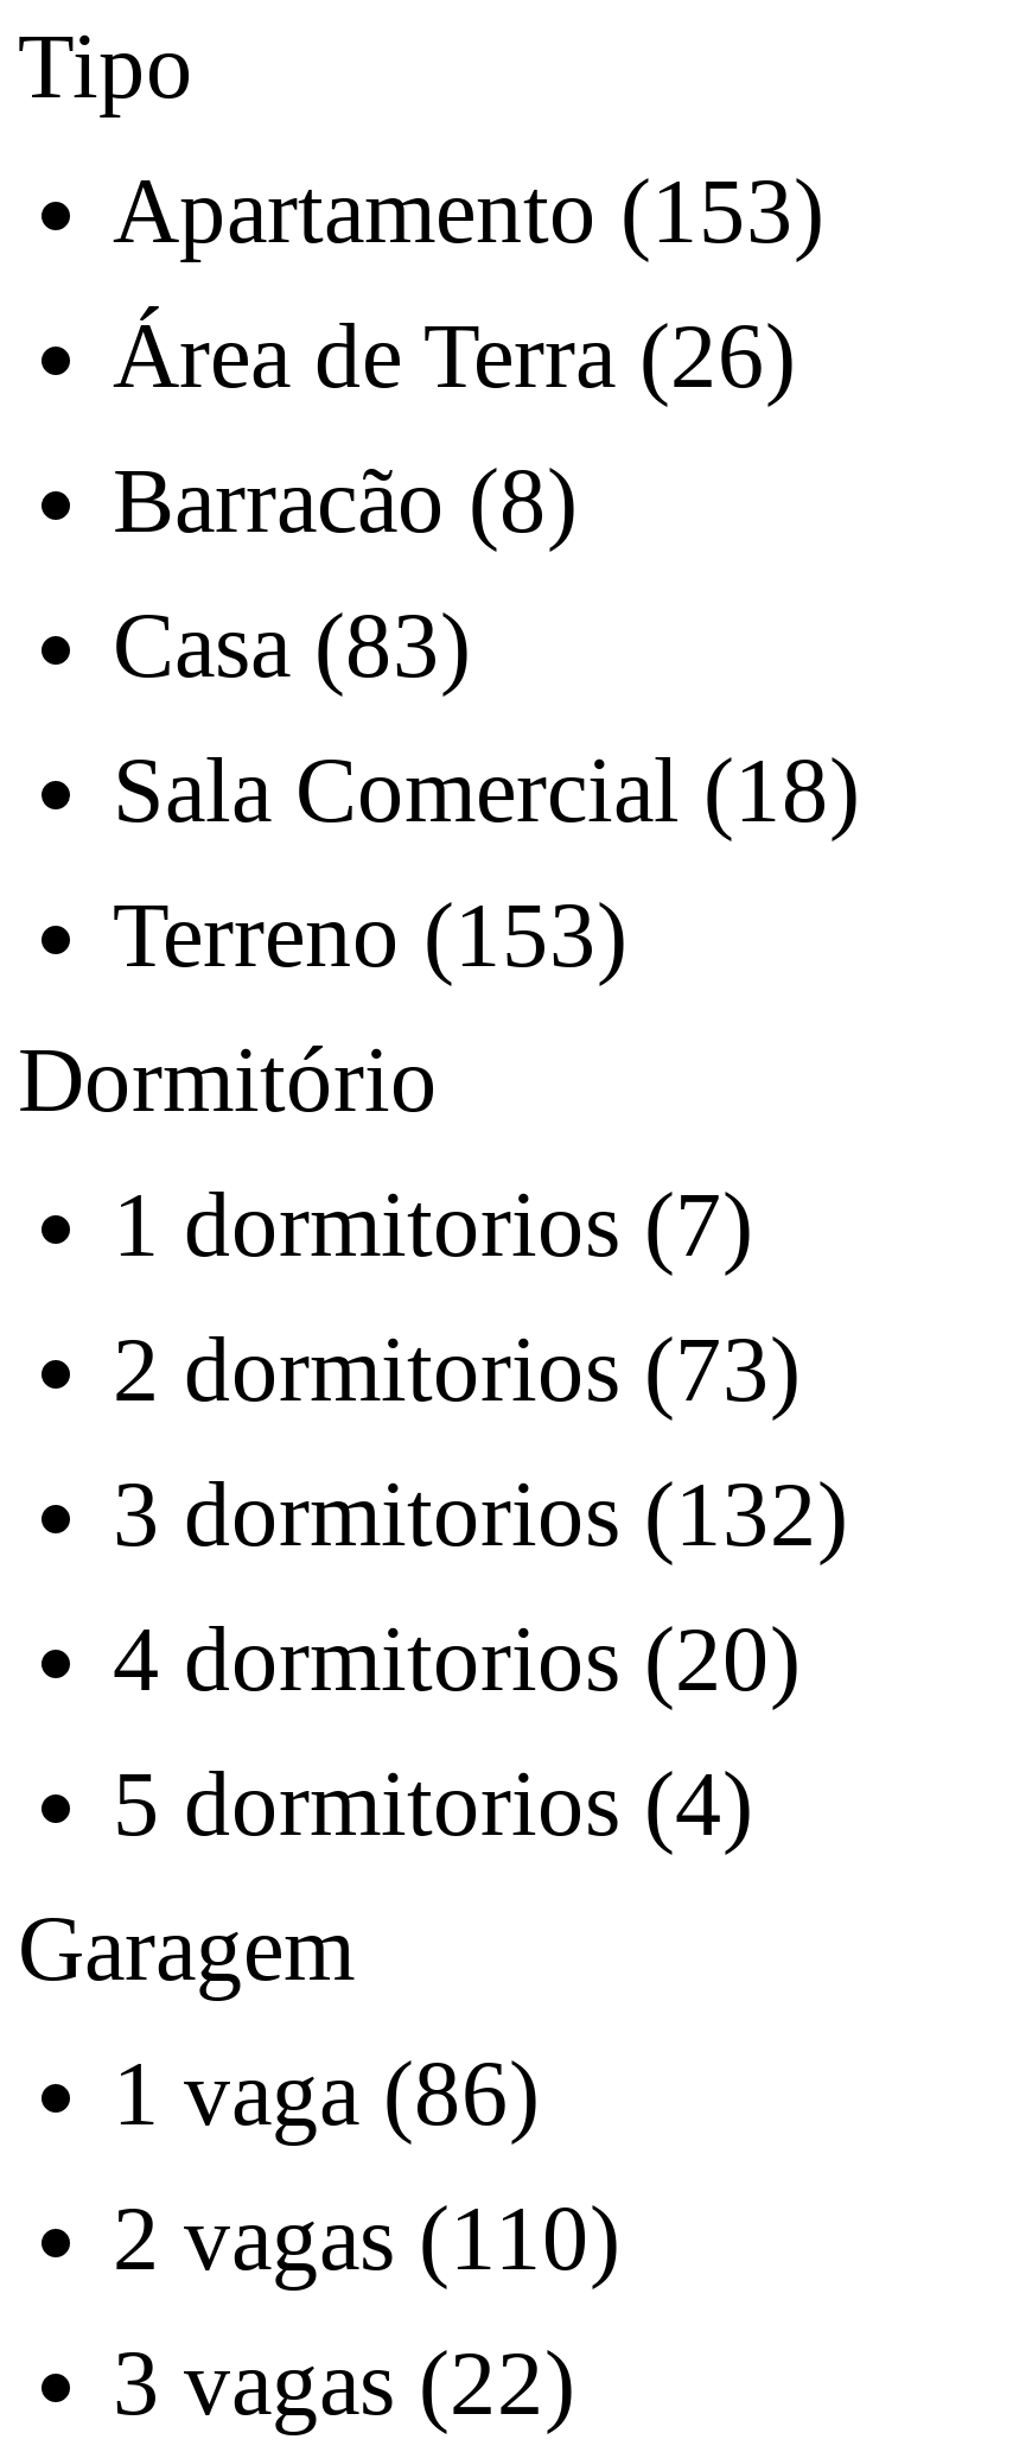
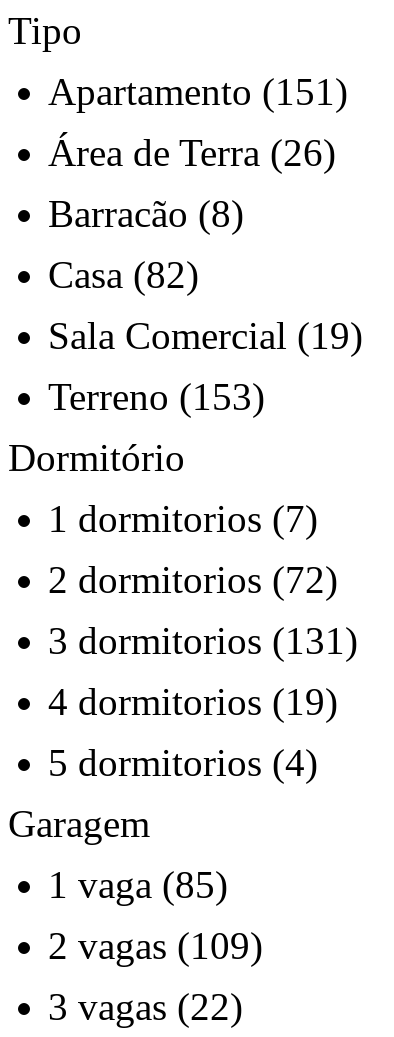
[113,159,824,261] Apartamento (153) -> [48,70,348,113] Apartamento (151)
[113,593,471,695] Casa (83) -> [48,253,199,296] Casa (82)
[113,738,860,840] Sala Comercial (18) -> [48,314,363,357] Sala Comercial (19)
[113,1317,801,1419] 2 dormitorios (73) -> [48,558,338,601] 2 dormitorios (72)
[113,1462,848,1564] 3 dormitorios (132) -> [48,619,358,662] 3 dormitorios (131)
[113,1607,801,1709] 4 dormitorios (20) -> [48,680,338,723] 4 dormitorios (19)
[113,2041,540,2143] 1 vaga (86) -> [48,863,228,906] 1 vaga (85)
[113,2186,620,2288] 2 vagas (110) -> [48,924,263,967] 2 vagas (109)

